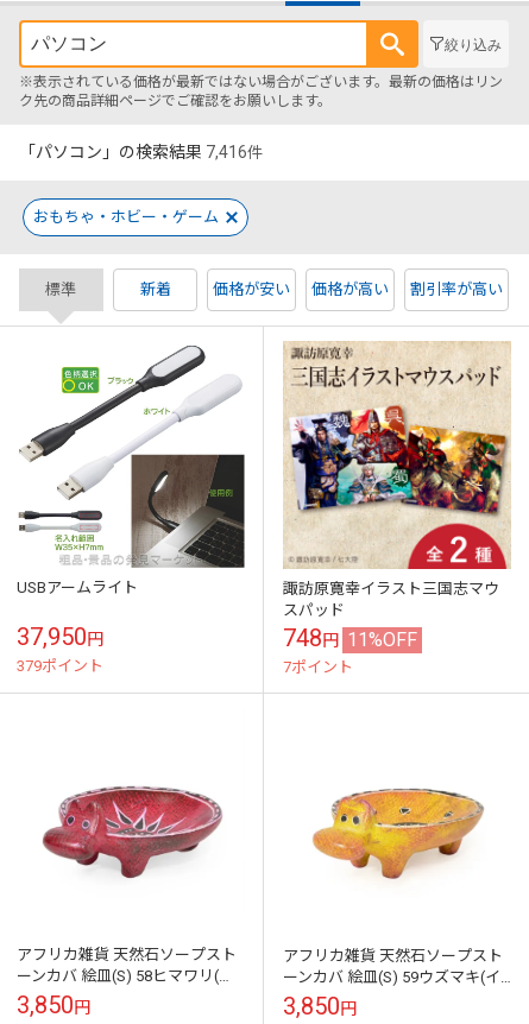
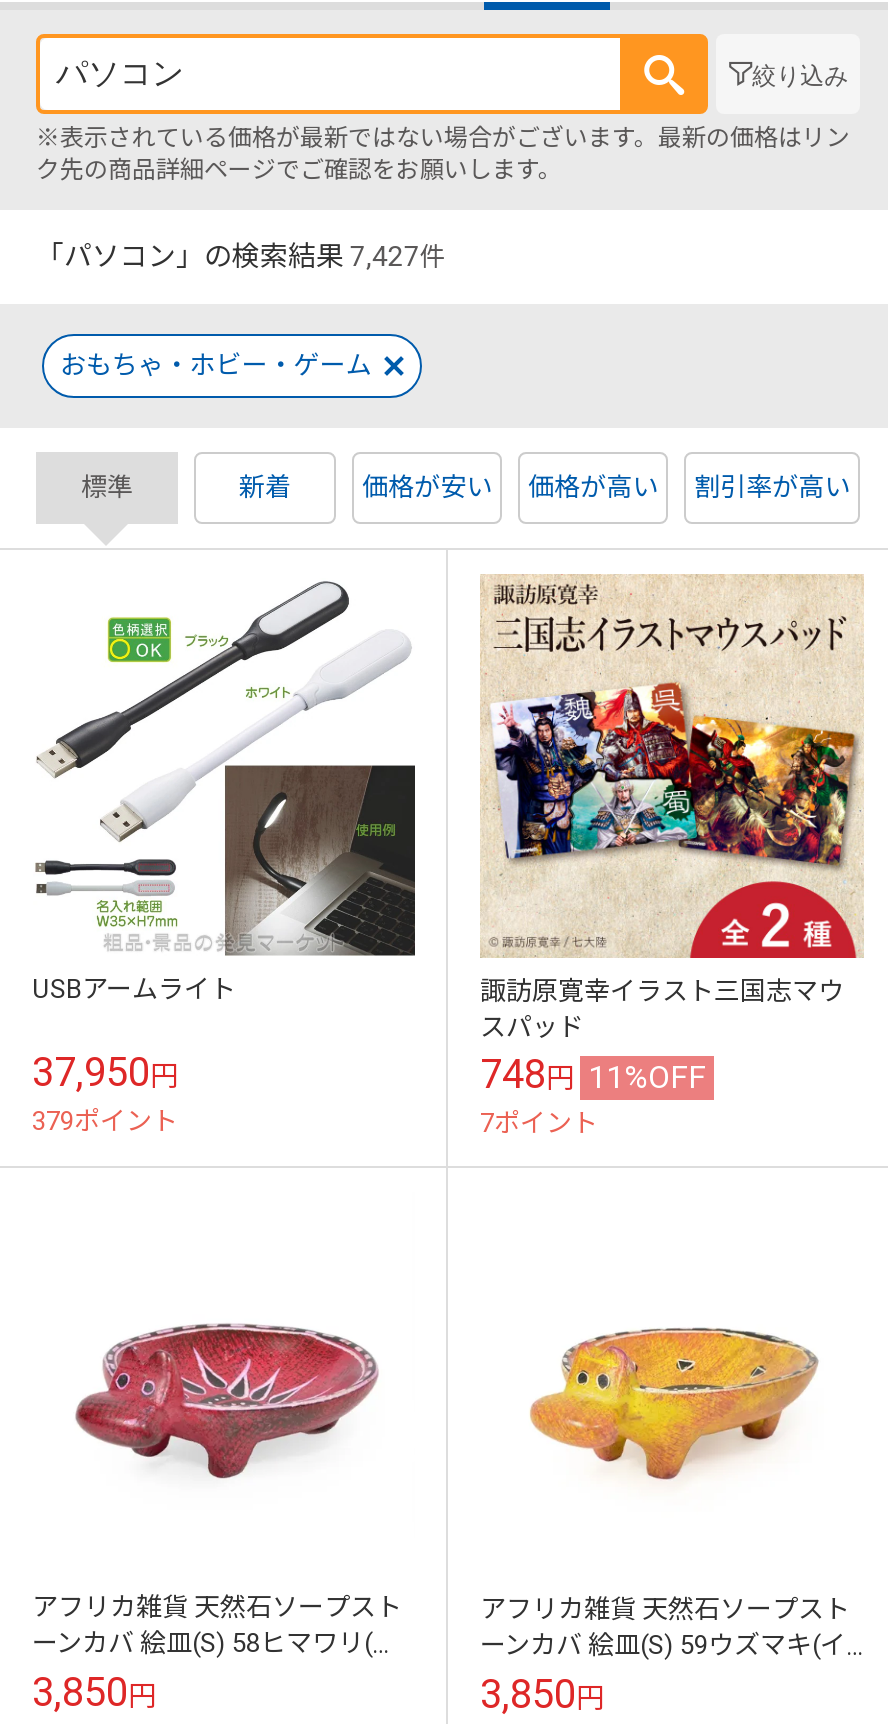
[19,143,263,162] 「パソコン」の検索結果7,416件 -> [36,240,446,272] 「パソコン」の検索結果7,427件

